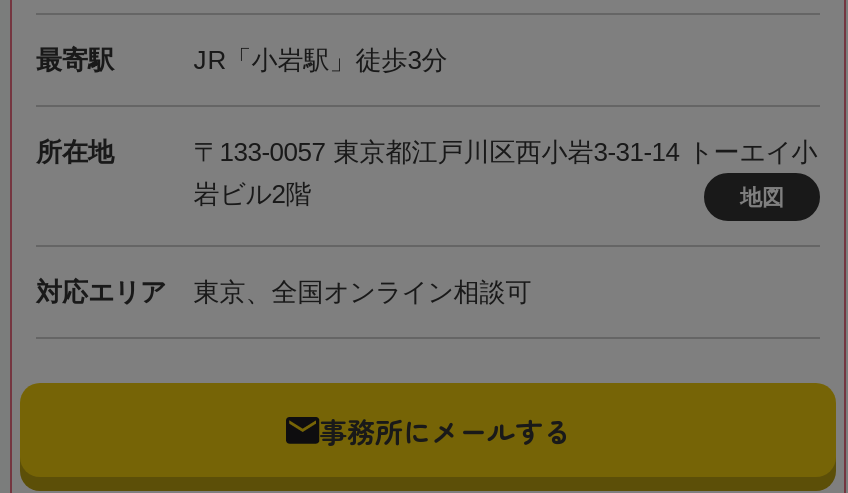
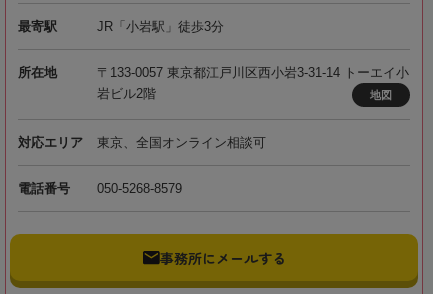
none -> [18,181,182,196] 電話番号 | 050-5268-8579

